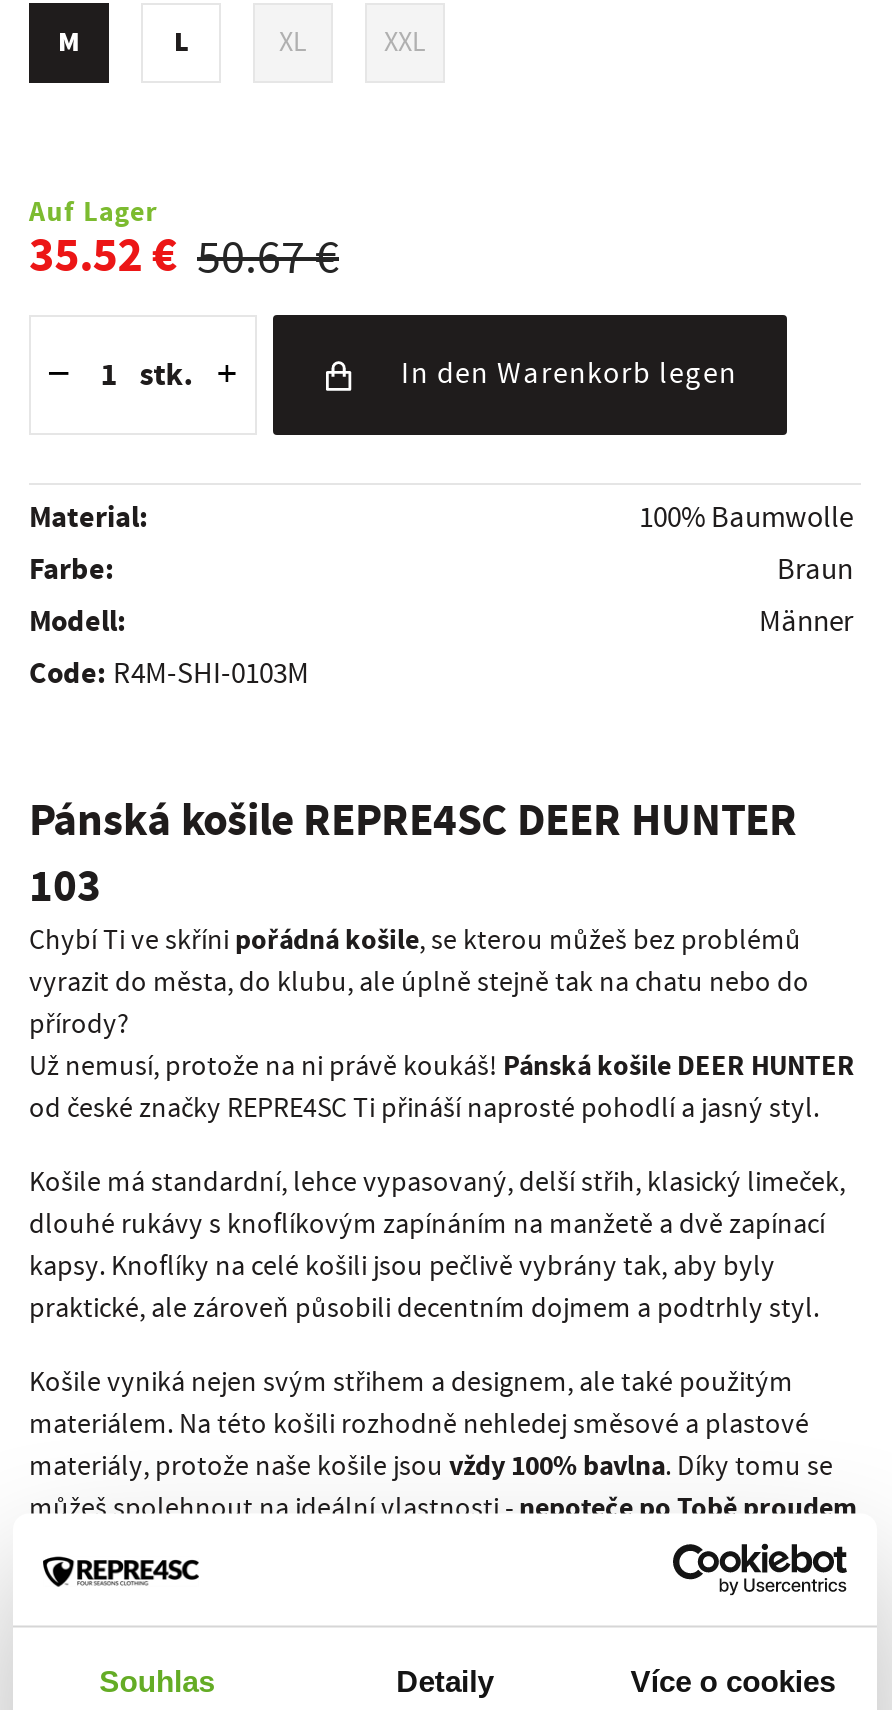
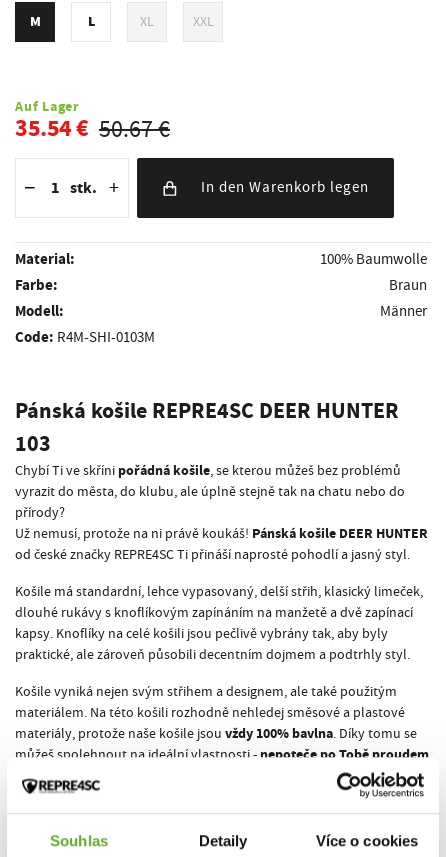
[29,225,339,291] 35.52 € 50.67 € -> [15,113,170,146] 35.54 € 50.67 €

